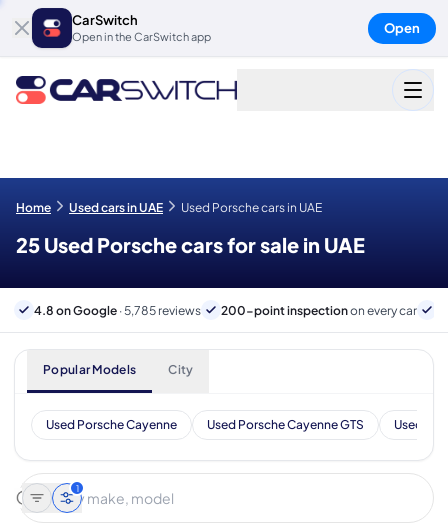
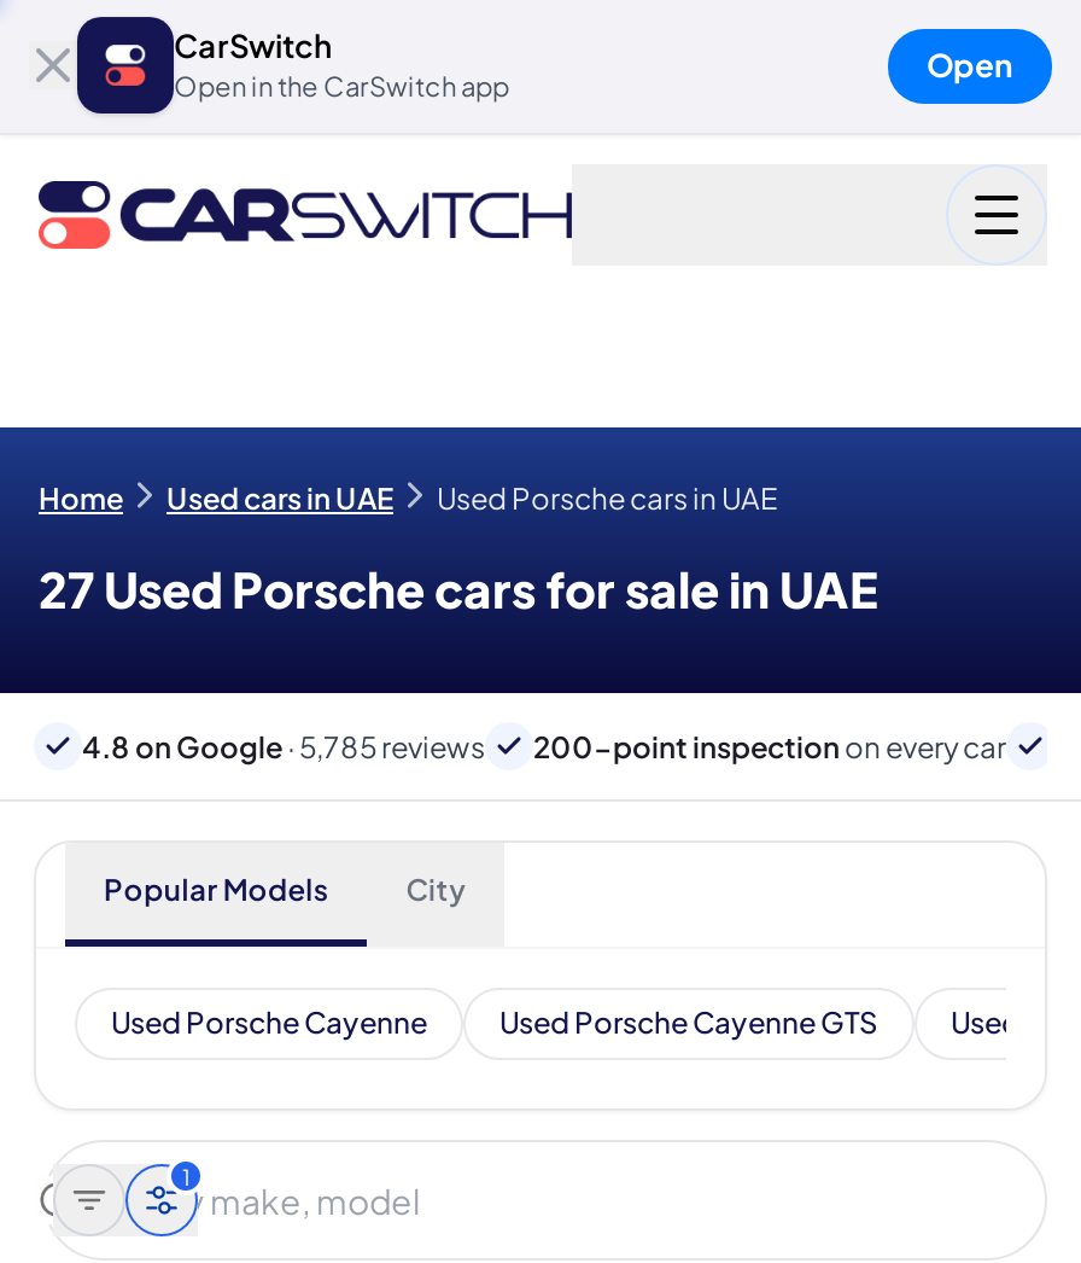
[16,232,365,257] 25 Used Porsche cars for sale in UAE -> [39,558,878,618] 27 Used Porsche cars for sale in UAE

